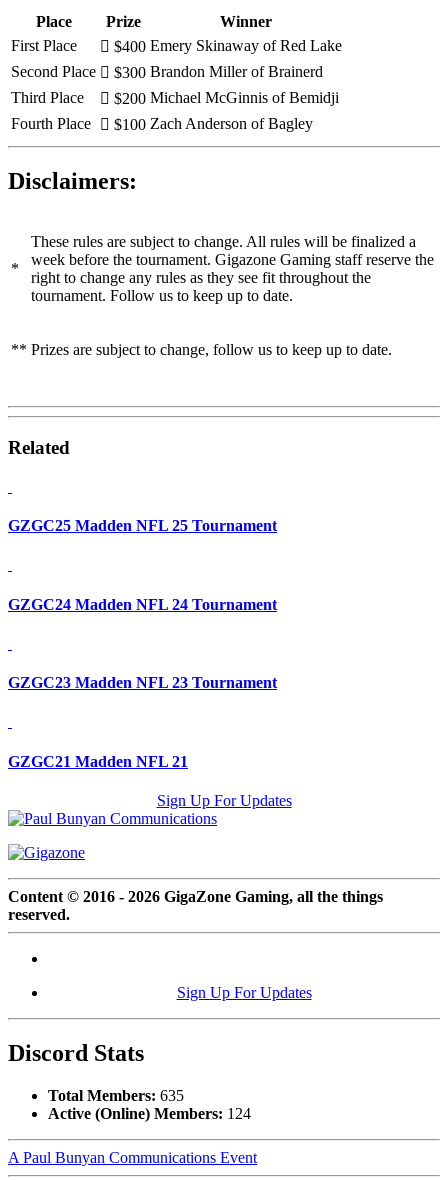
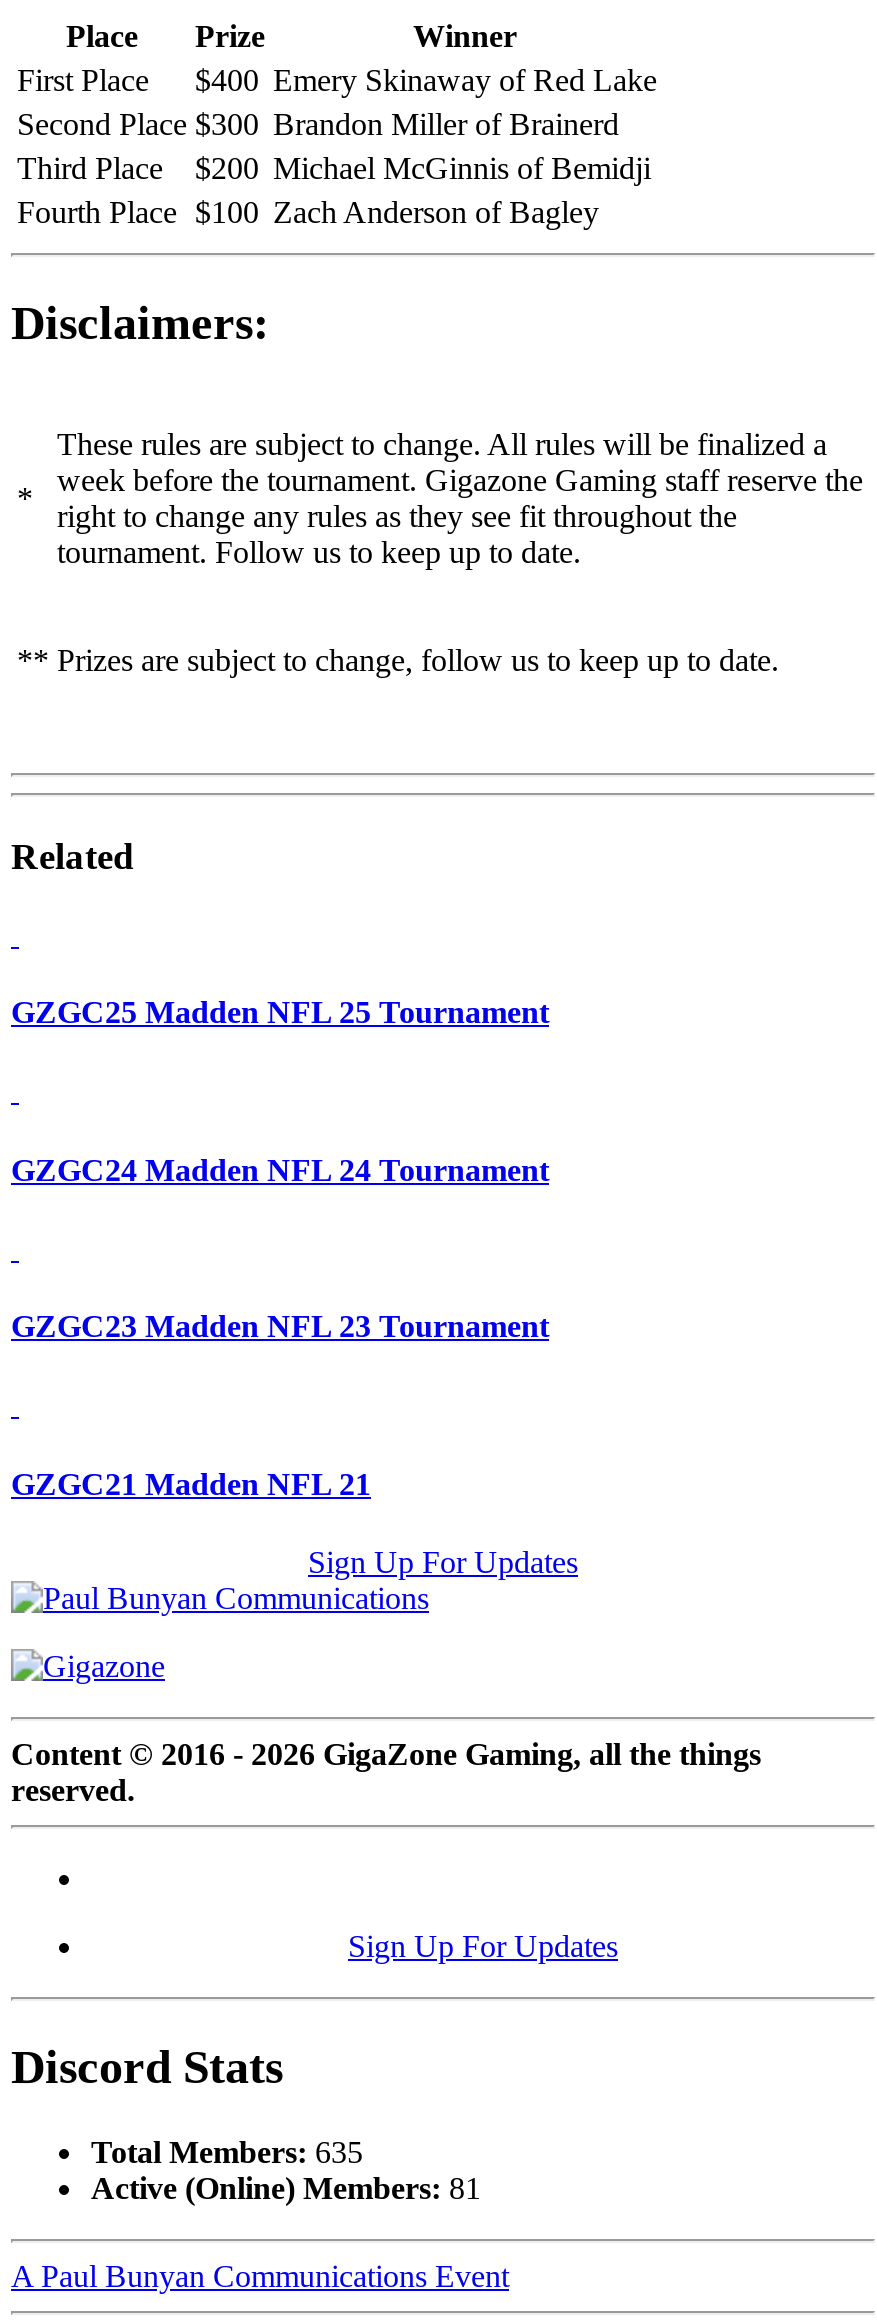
[48,1105,251,1122] Active (Online) Members: 124 -> [91,2171,481,2205] Active (Online) Members: 81

